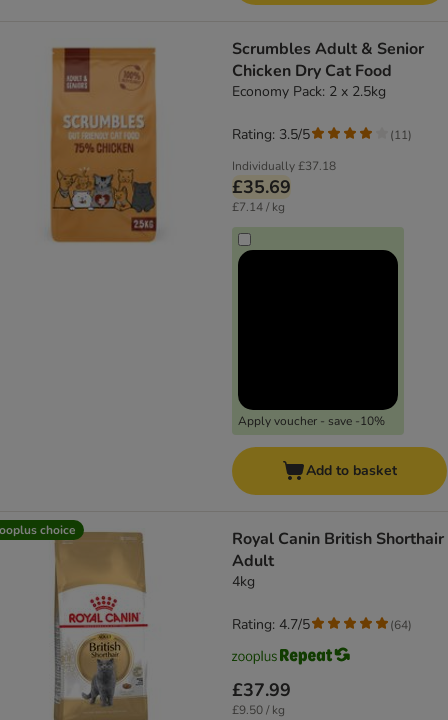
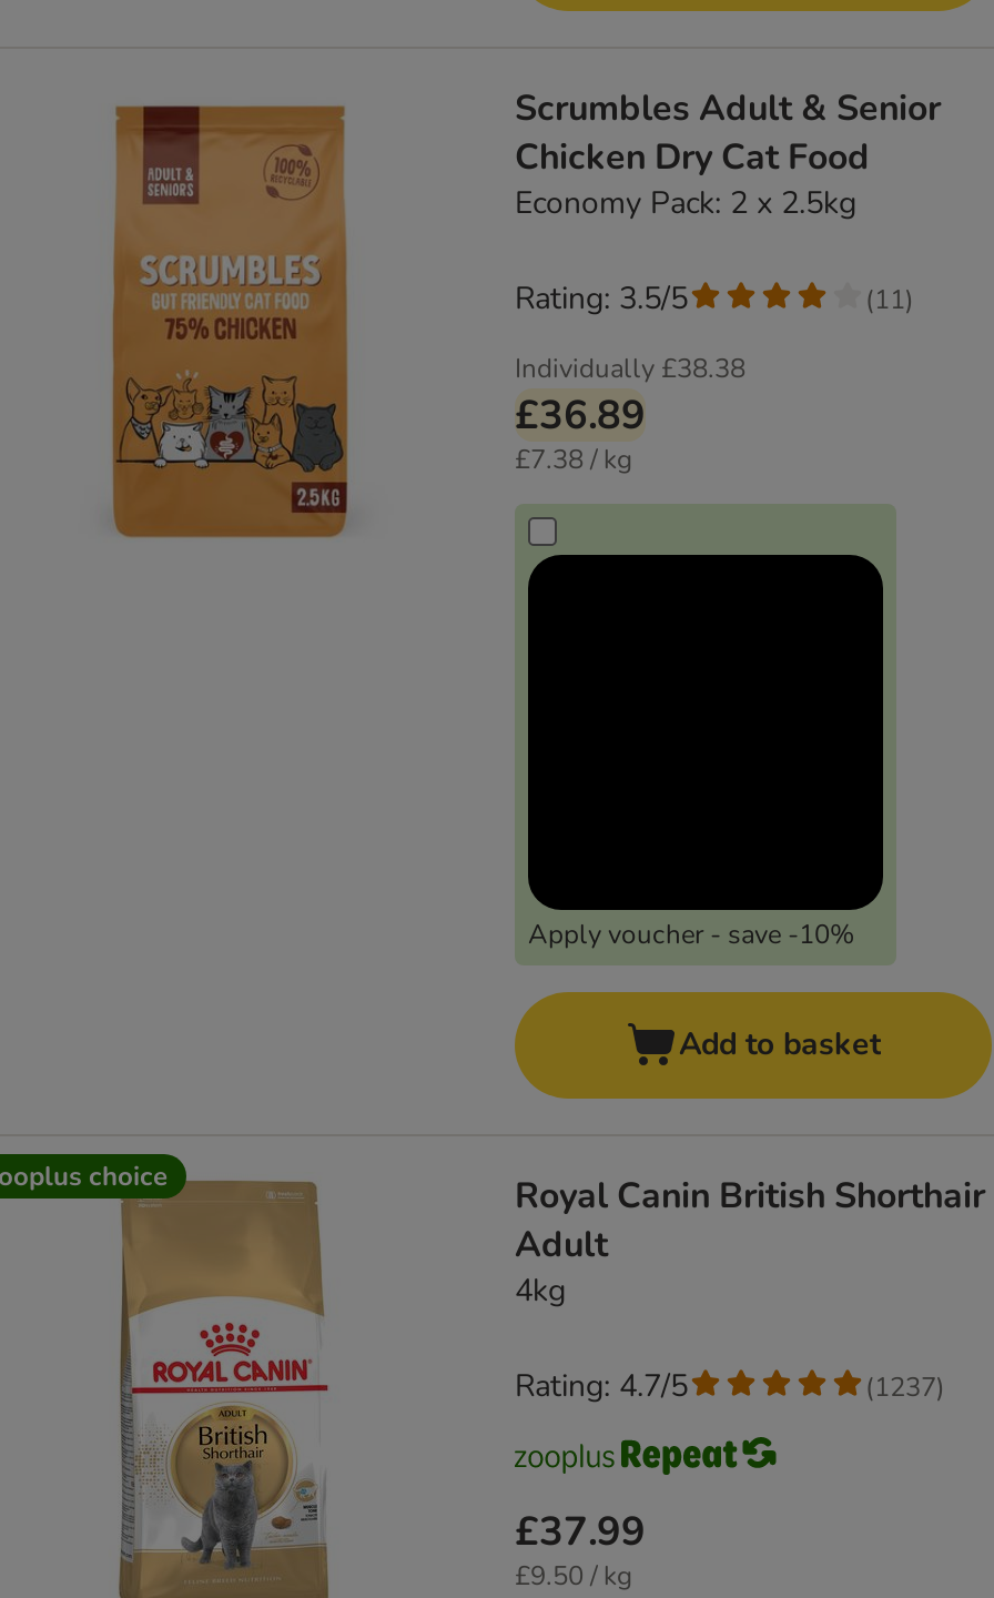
[232,158,336,174] Individually £37.18 -> [515,351,745,386] Individually £38.38
[232,175,291,199] £35.69 -> [515,389,646,442] £36.89
[232,199,285,215] £7.14 / kg -> [515,442,632,477] £7.38 / kg
[390,617,412,633] (64) -> [865,1369,945,1404] (1237)

